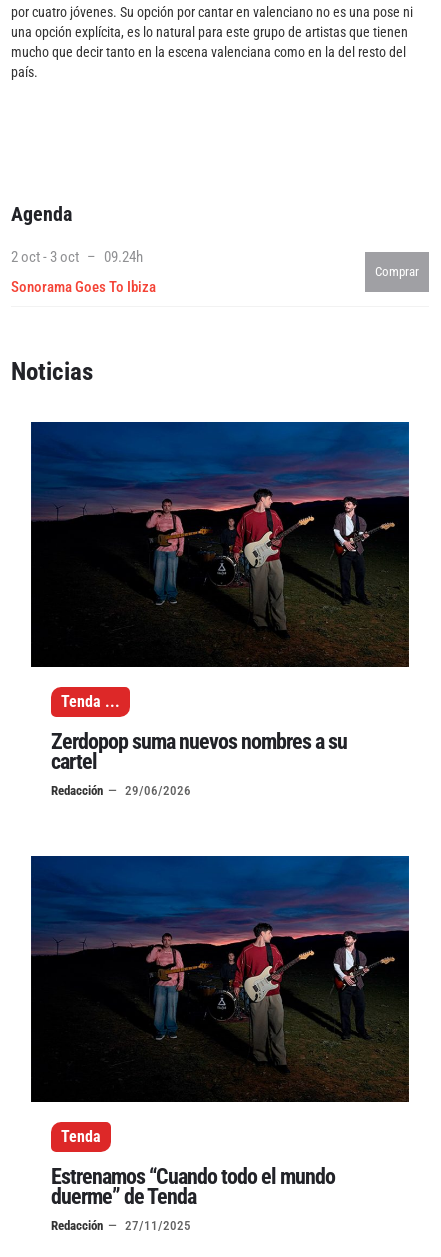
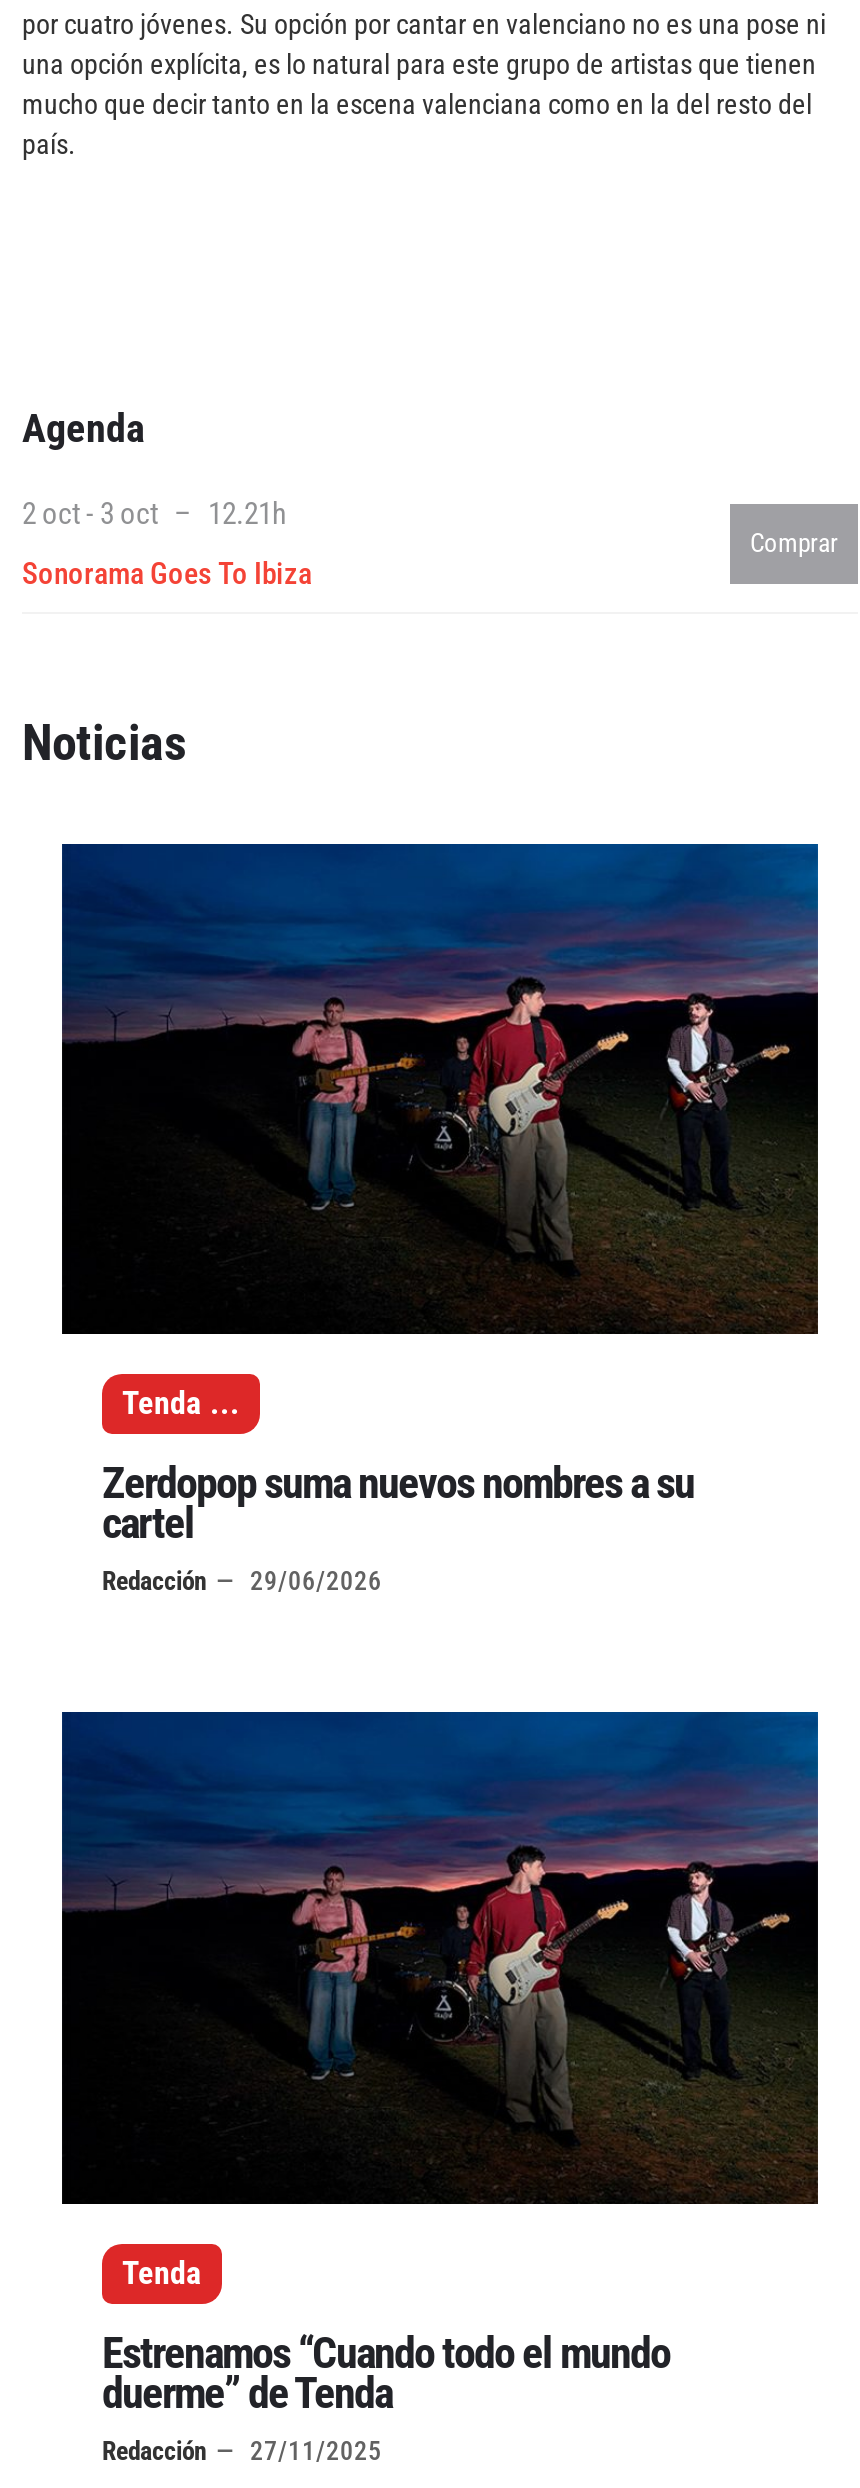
[11,247,143,265] 2 oct - 3 oct 09.24h -> [22,495,286,531] 2 oct - 3 oct 12.21h

